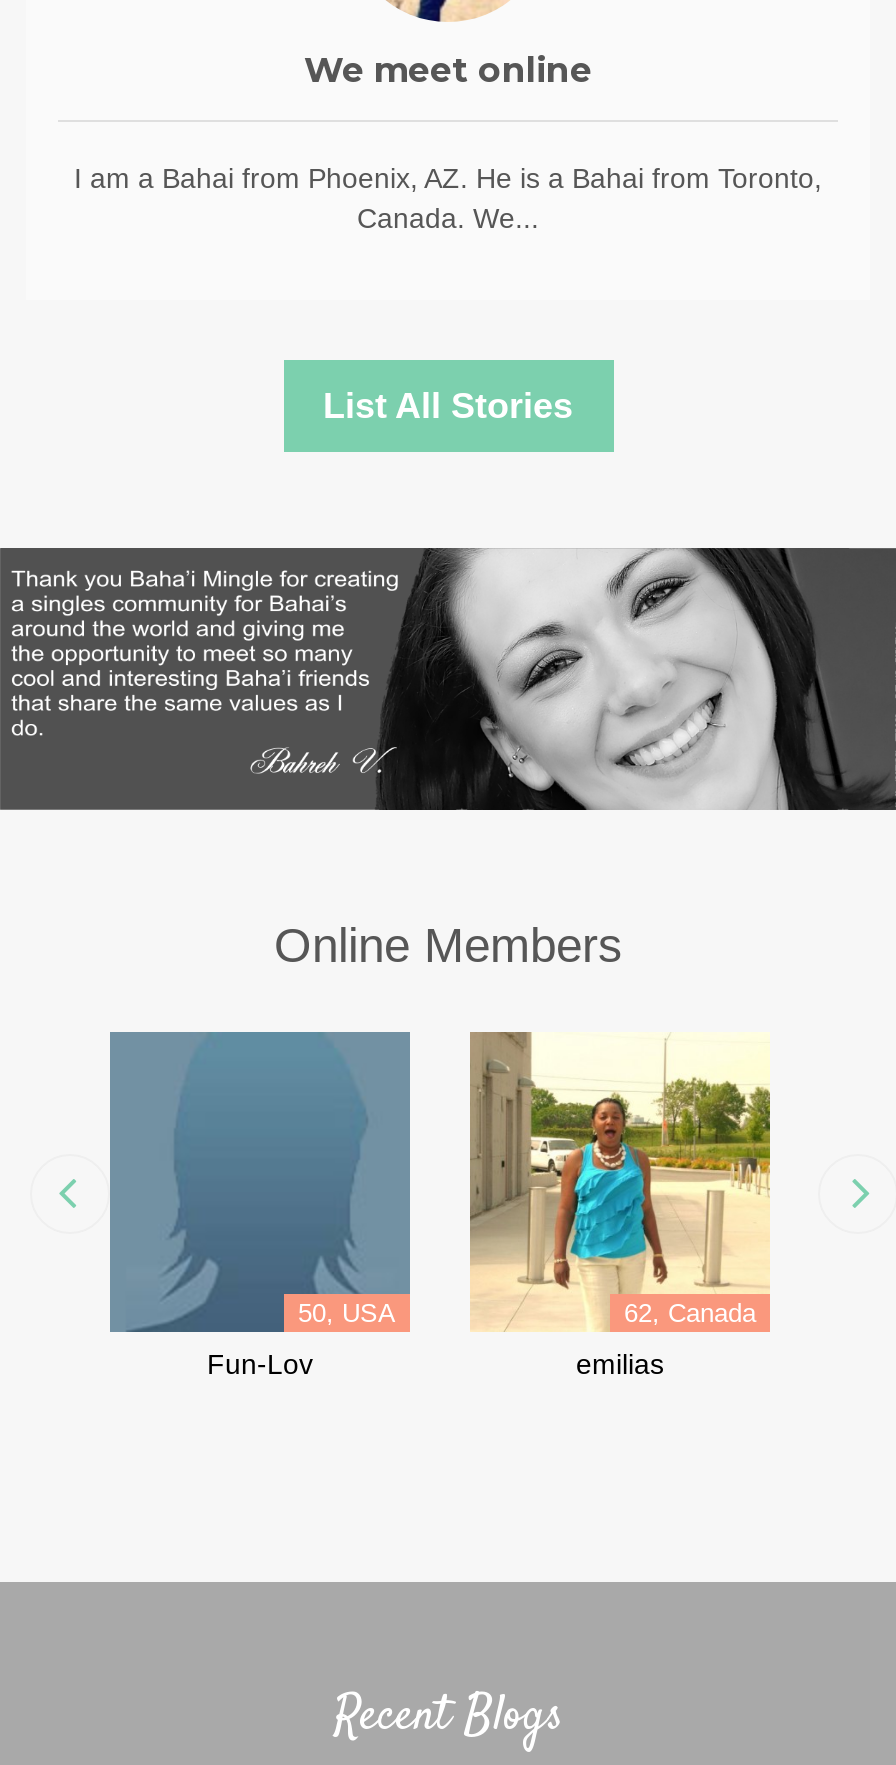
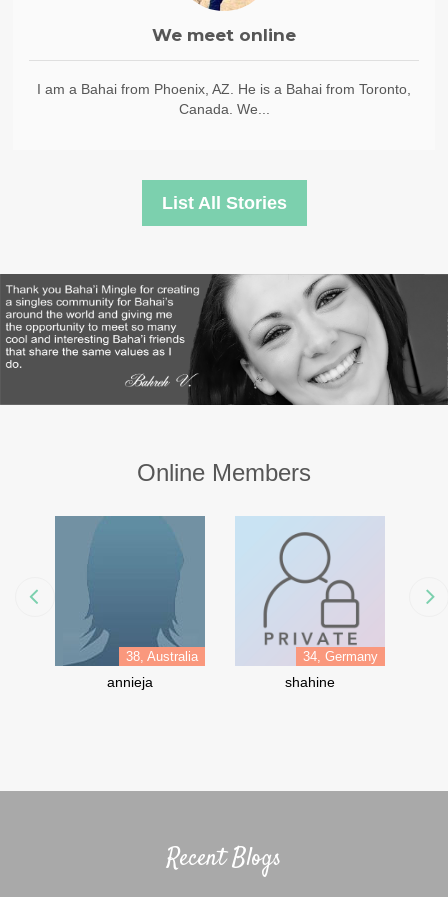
[468,1030,772,1332] [image] | 62, Canada -> [235,516,385,665] [image] | 34, Germany
[298,1298,396,1328] 50, USA -> [126,649,198,664] 38, Australia
[207,1348,313,1380] Fun-Lov -> [107,674,153,690] annieja
[576,1348,664,1380] emilias -> [285,674,335,690] shahine

